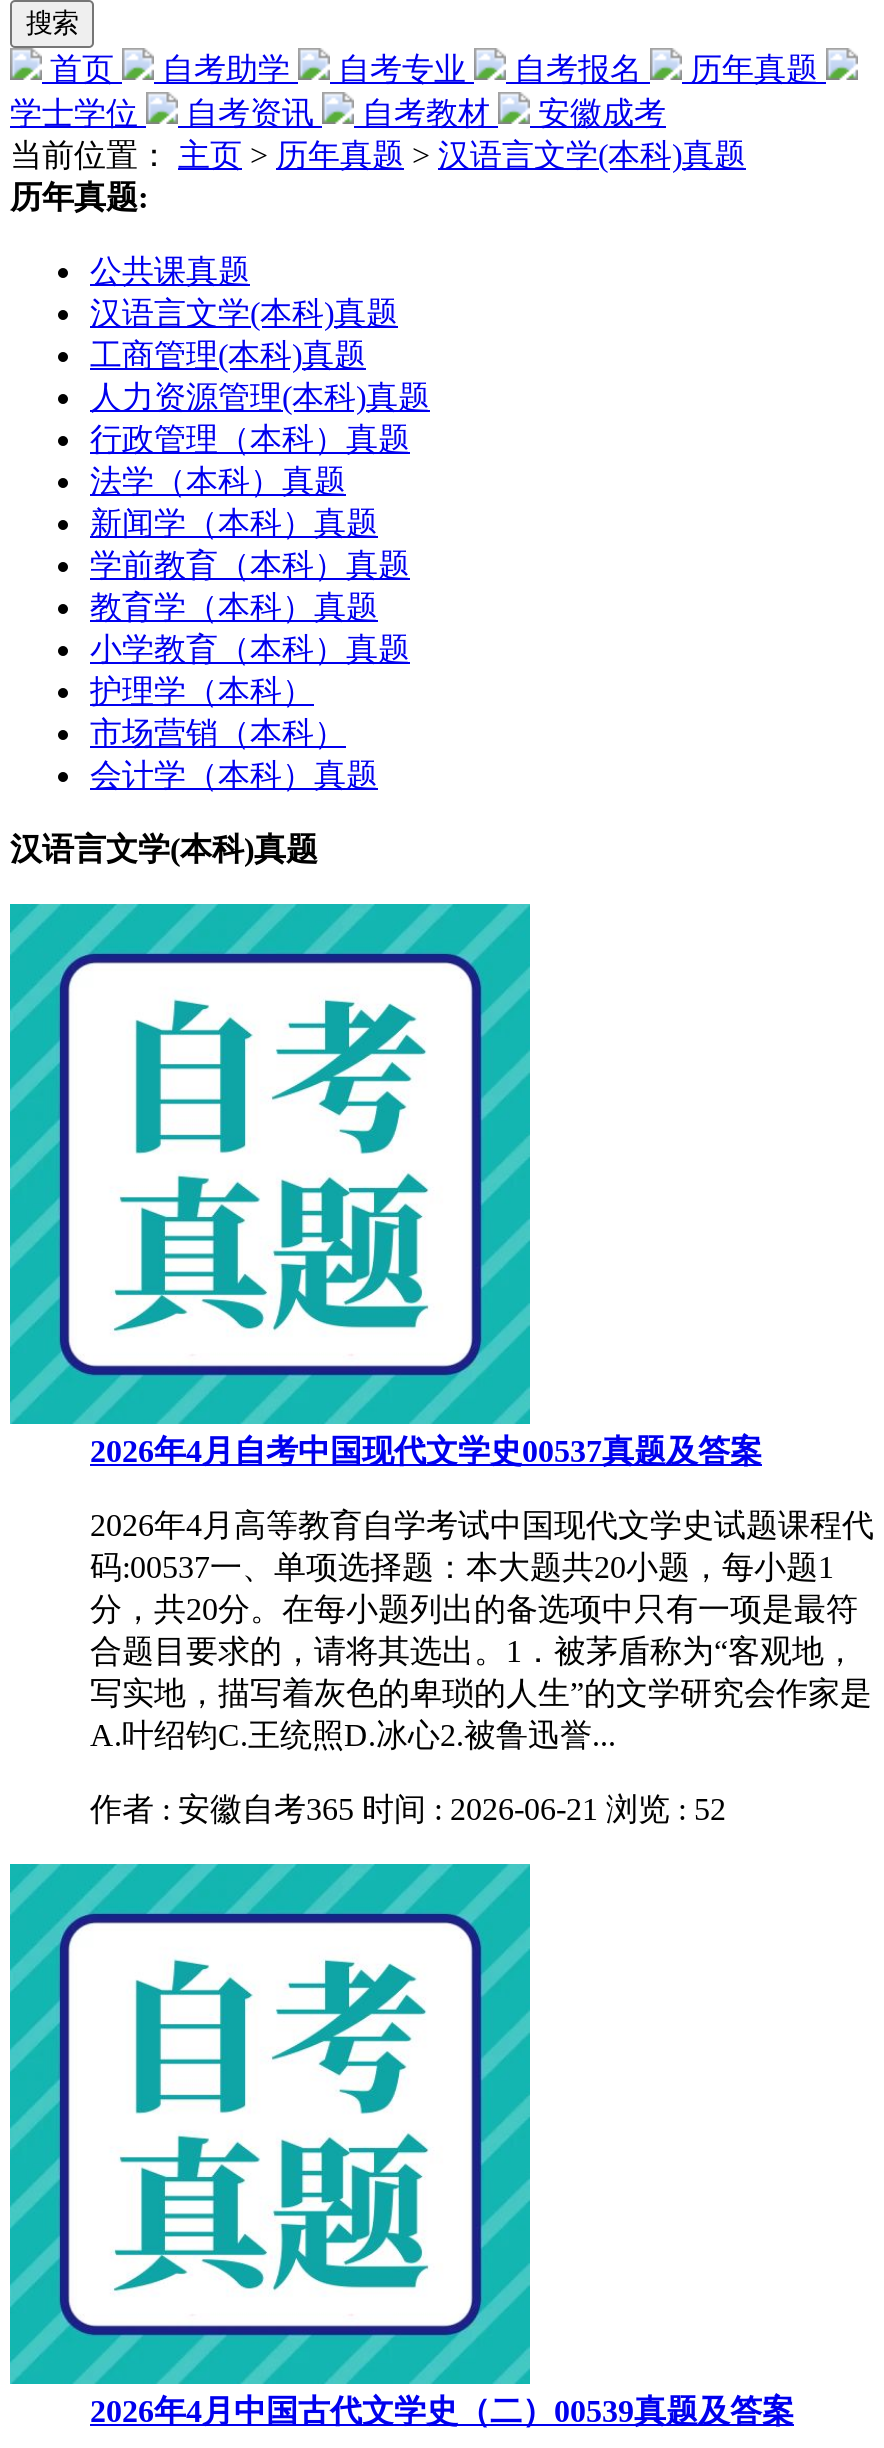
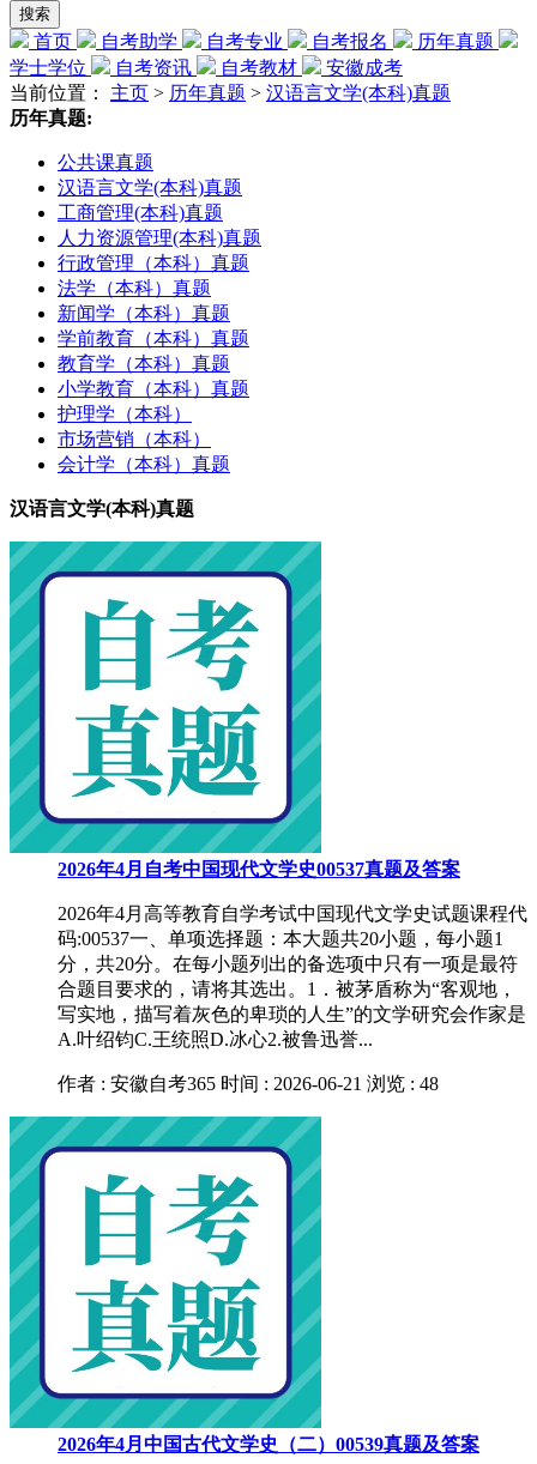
[90,1791,726,1825] 作者 : 安徽自考365 时间 : 2026-06-21 浏览 : 52 -> [58,1073,439,1093] 作者 : 安徽自考365 时间 : 2026-06-21 浏览 : 48

